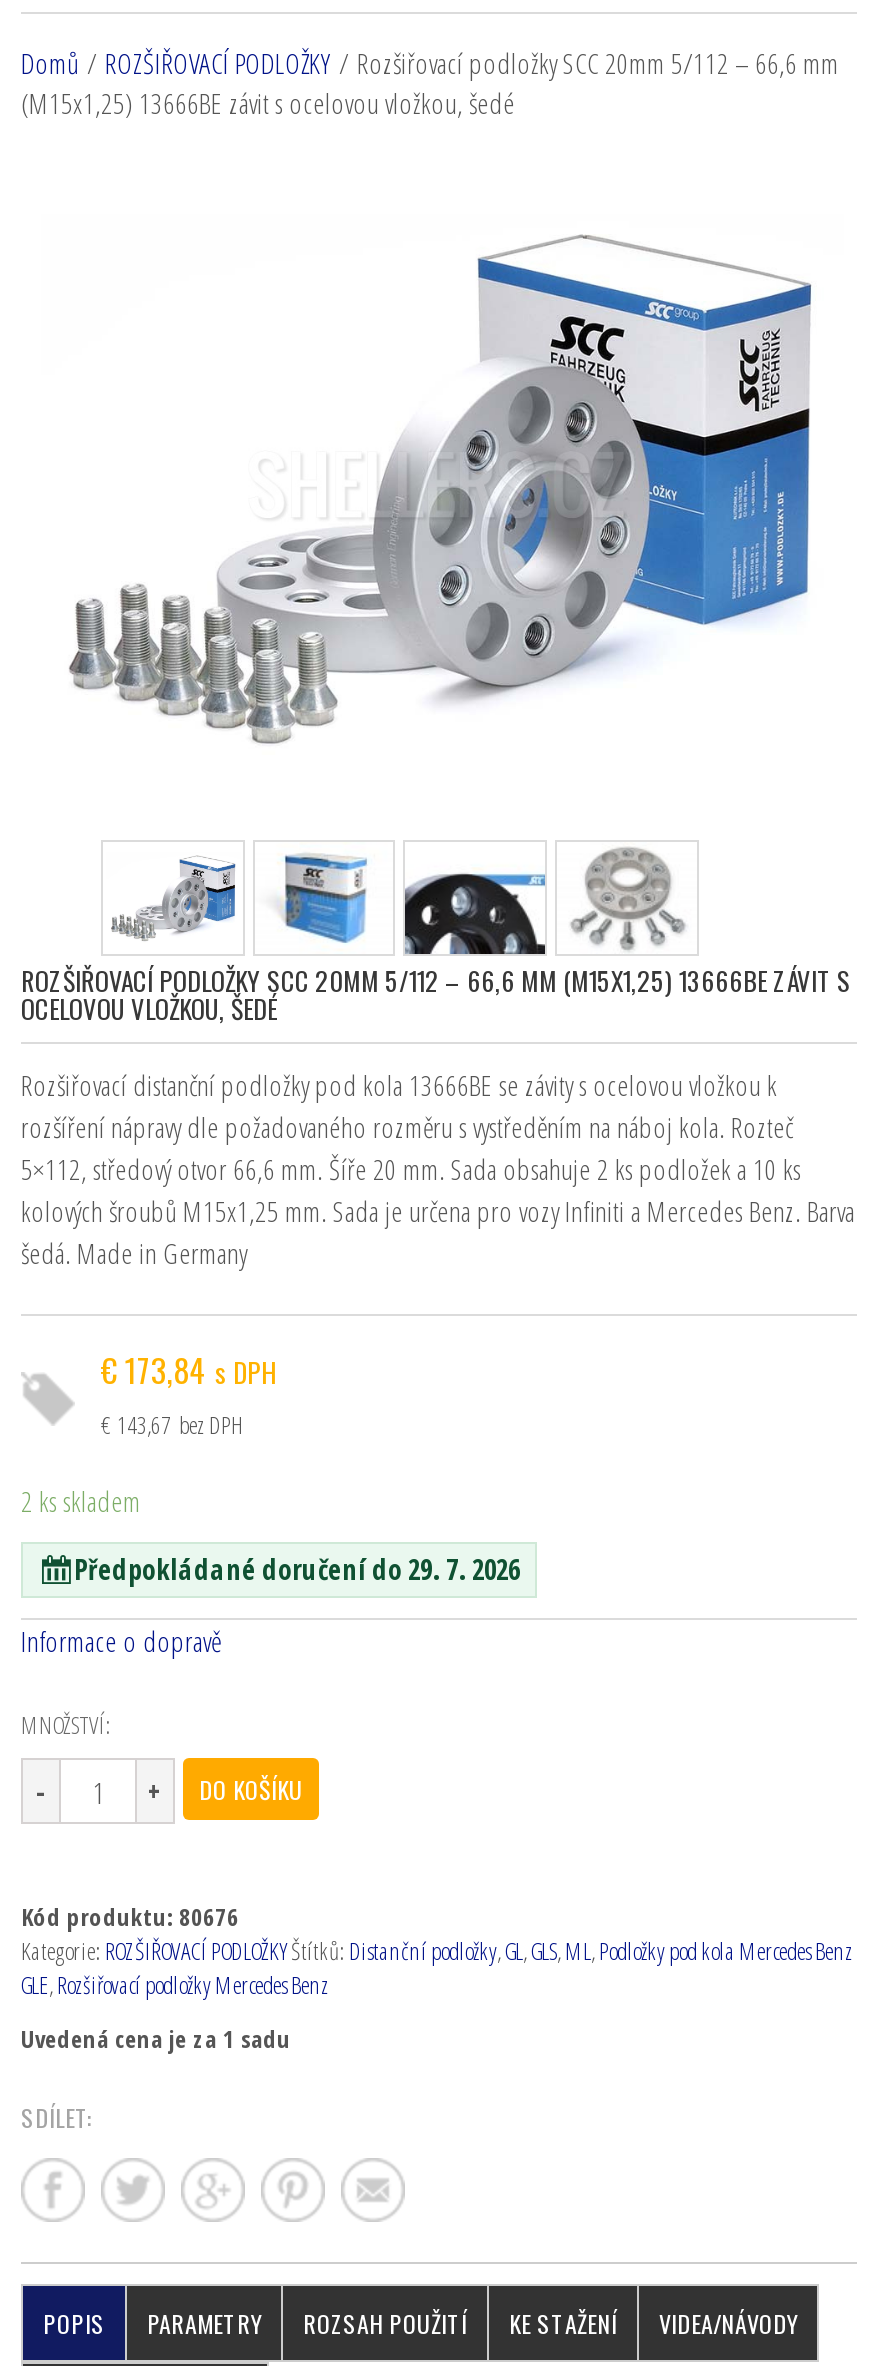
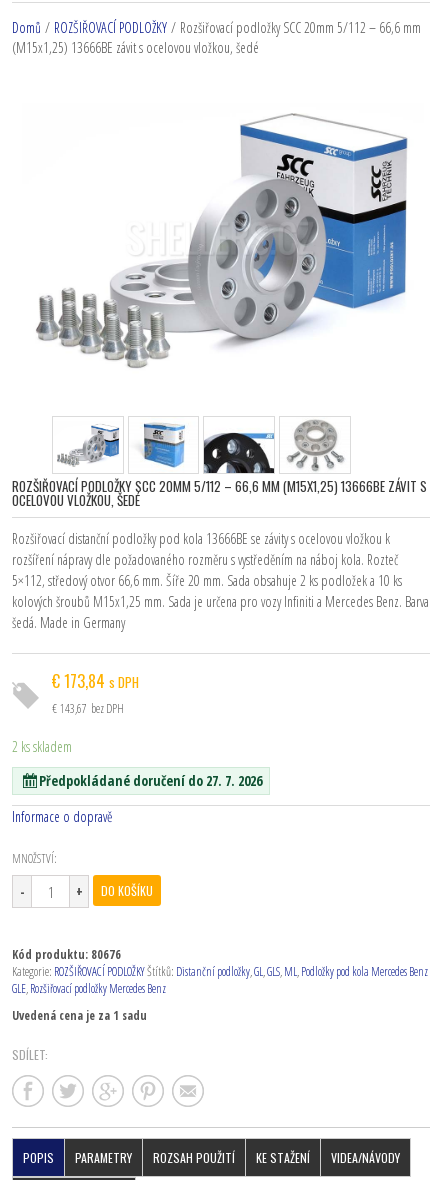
[74,1550,520,1588] Předpokládané doručení do 29. 7. 2026 -> [38,771,261,790] Předpokládané doručení do 27. 7. 2026

